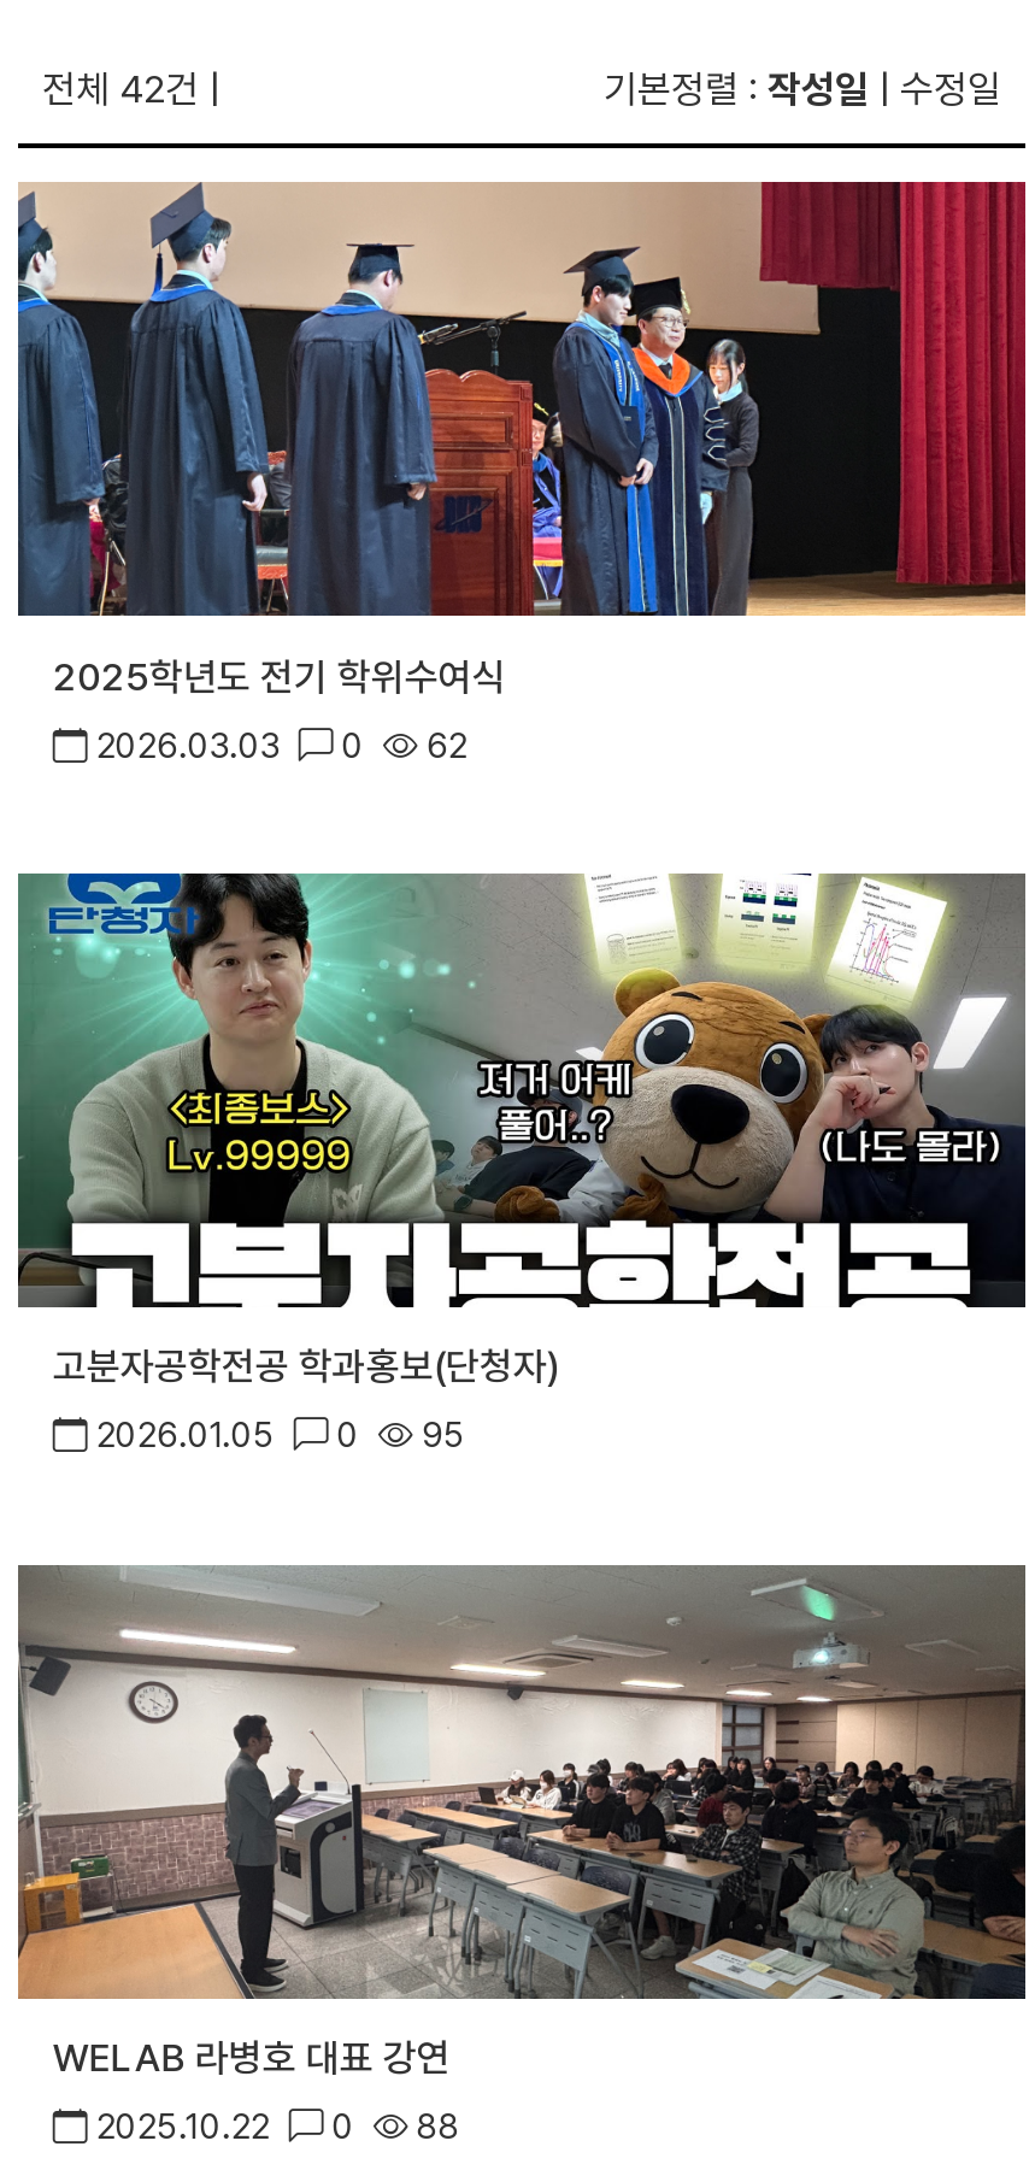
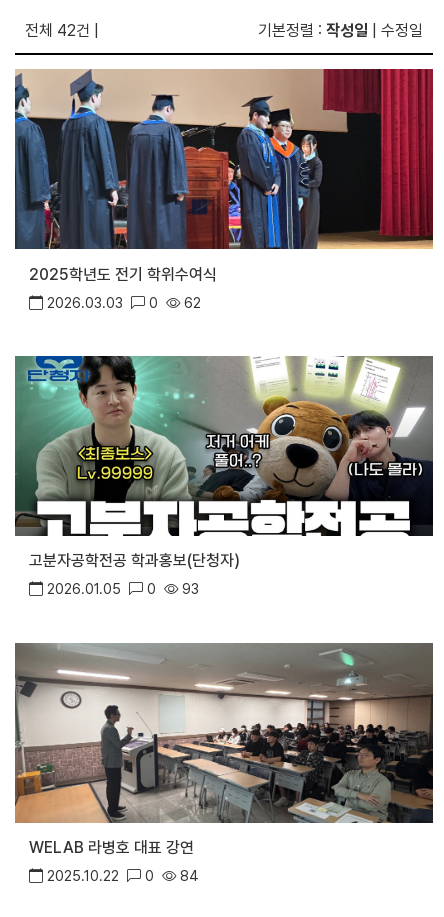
[87,1414,465,1455] 2026.01.05 0 95 -> [43,580,199,597] 2026.01.05 0 93
[407,2105,460,2146] 88 -> [176,867,199,884] 84

